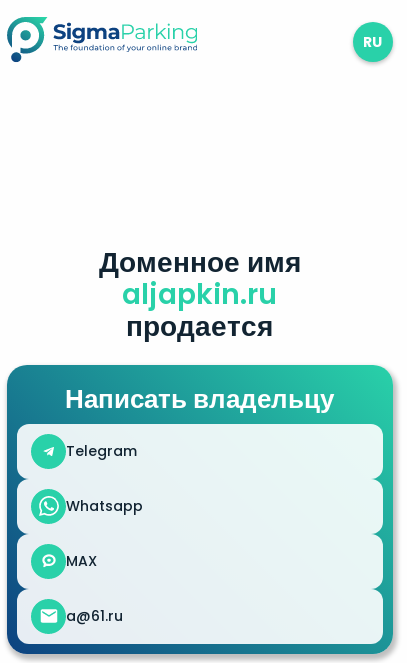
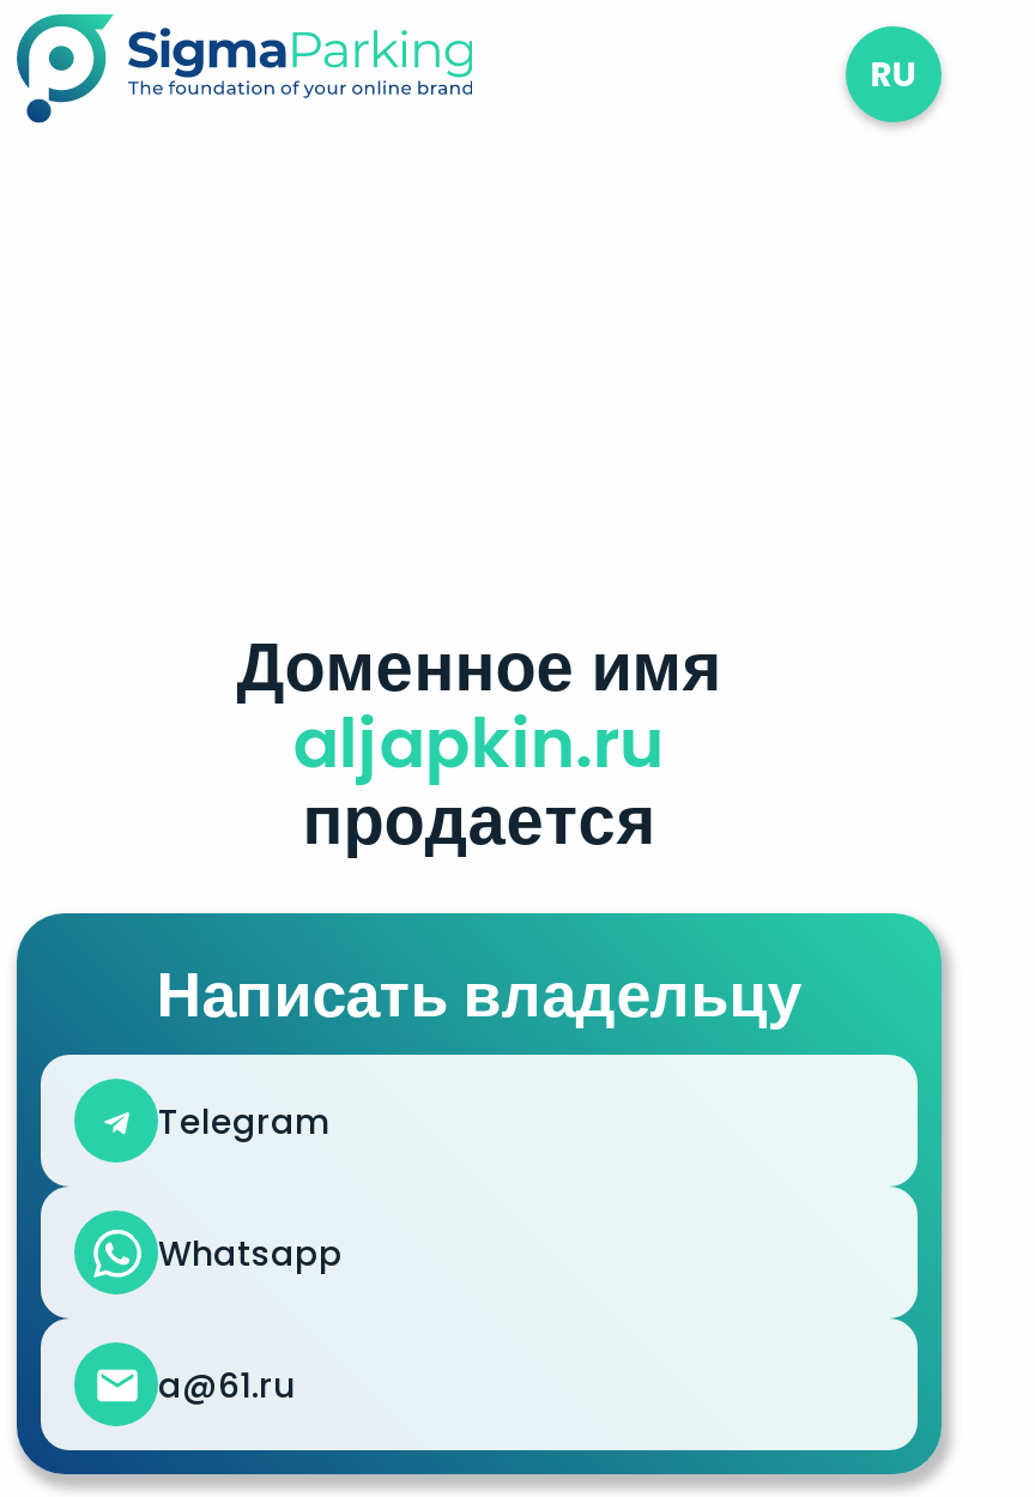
moved [65,242,334,516] -> [156,619,801,1276]: Доменное имя | aljapkin.ru | продается | Написать владельцу | Telegram | Whatsapp
[66,551,97,571] MAX -> none

